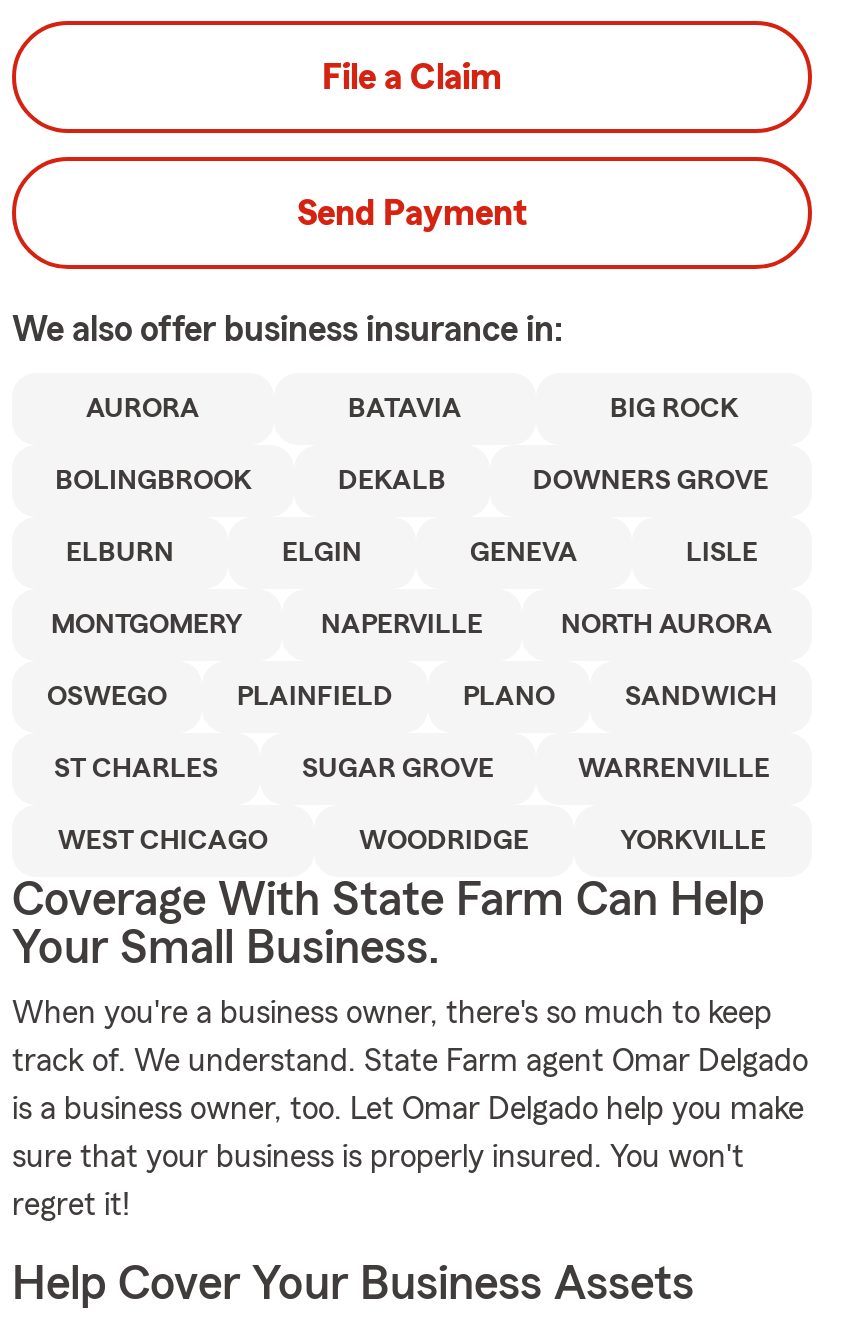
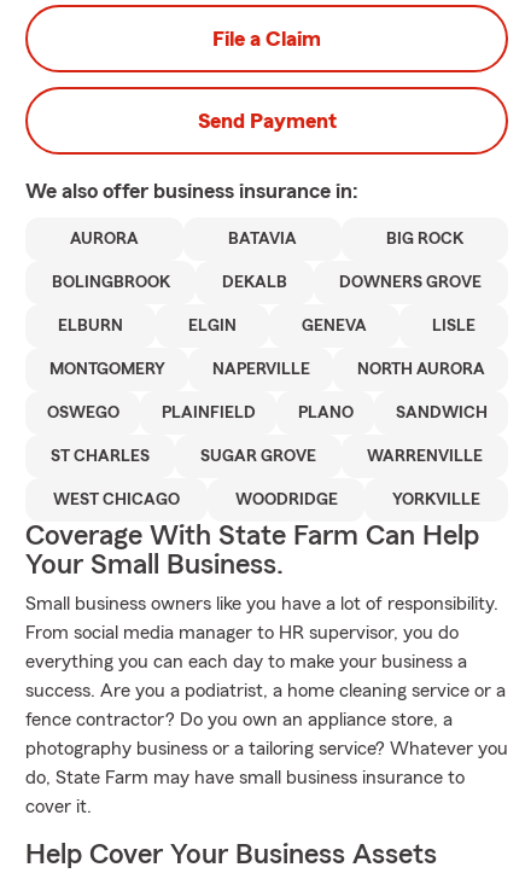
[12,997,808,1221] When you're a business owner, there's so much to keep | track of. We understand. State Farm agent Omar Delgado | is a business owner, too. Let Omar Delgado help you make | sure that your business is properly insured. You won't | regret it! -> [25,594,508,816] Small business owners like you have a lot of responsibility. | From social media manager to HR supervisor, you do | everything you can each day to make your business a | success. Are you a podiatrist, a home cleaning service or a | fence contractor? Do you own an appliance store, a | photography business or a tailoring service? Whatever you | do, State Farm may have small business insurance to | cover it.

